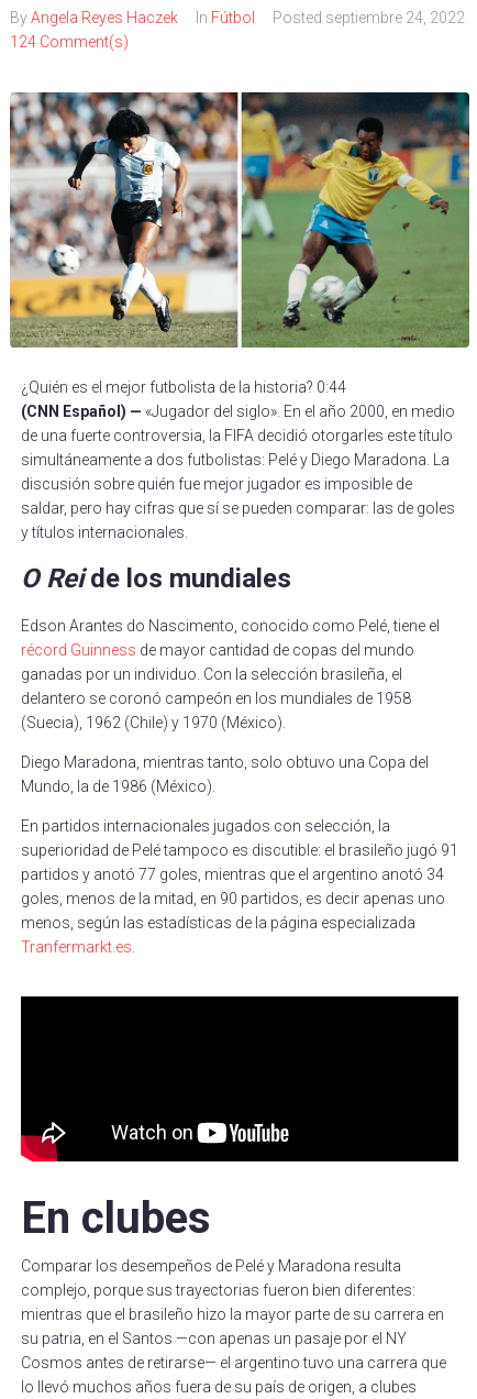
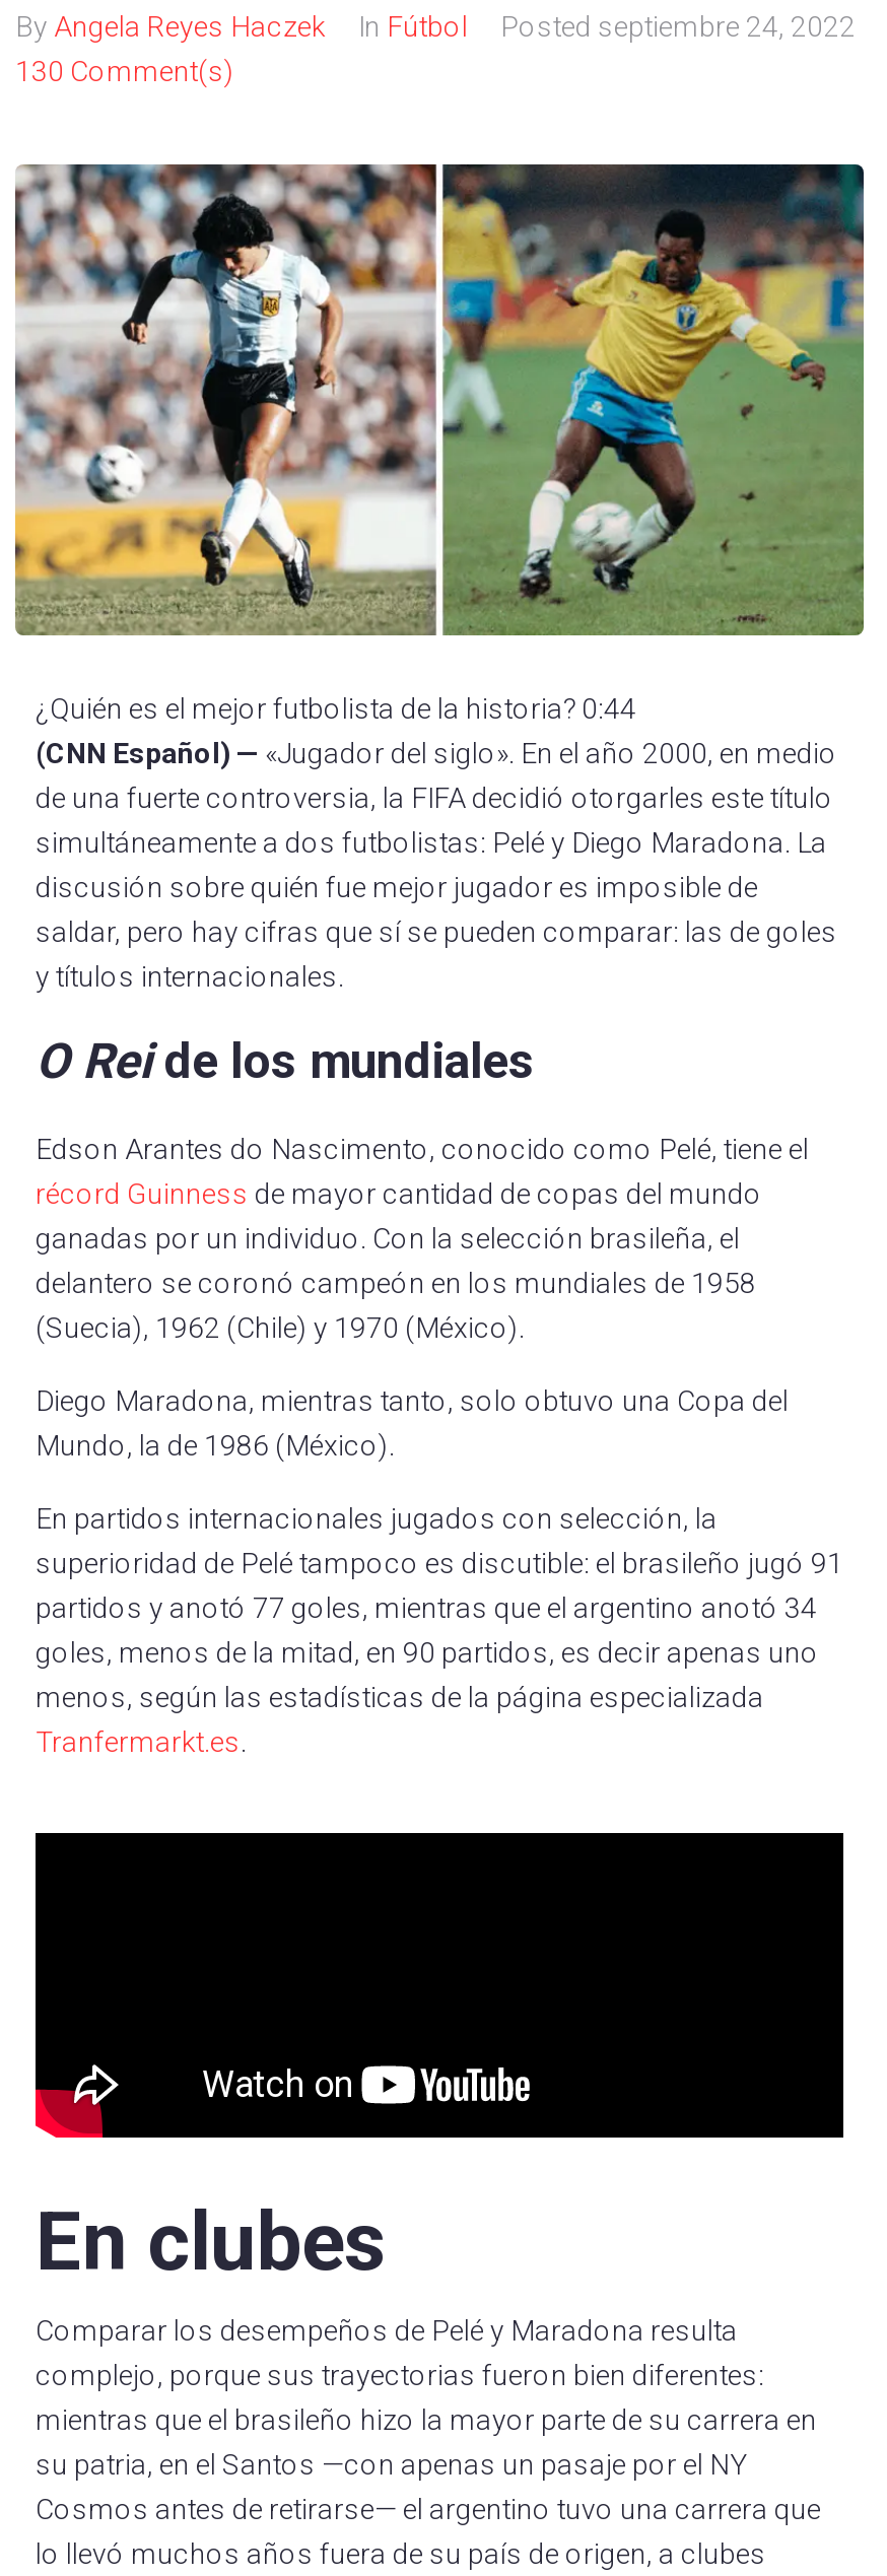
[10,33,129,51] 124 Comment(s) -> [15,55,234,87] 130 Comment(s)

